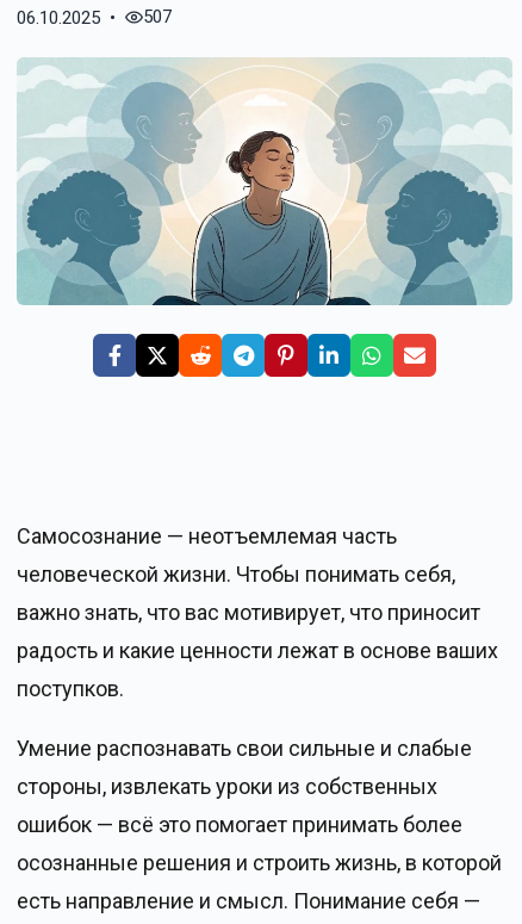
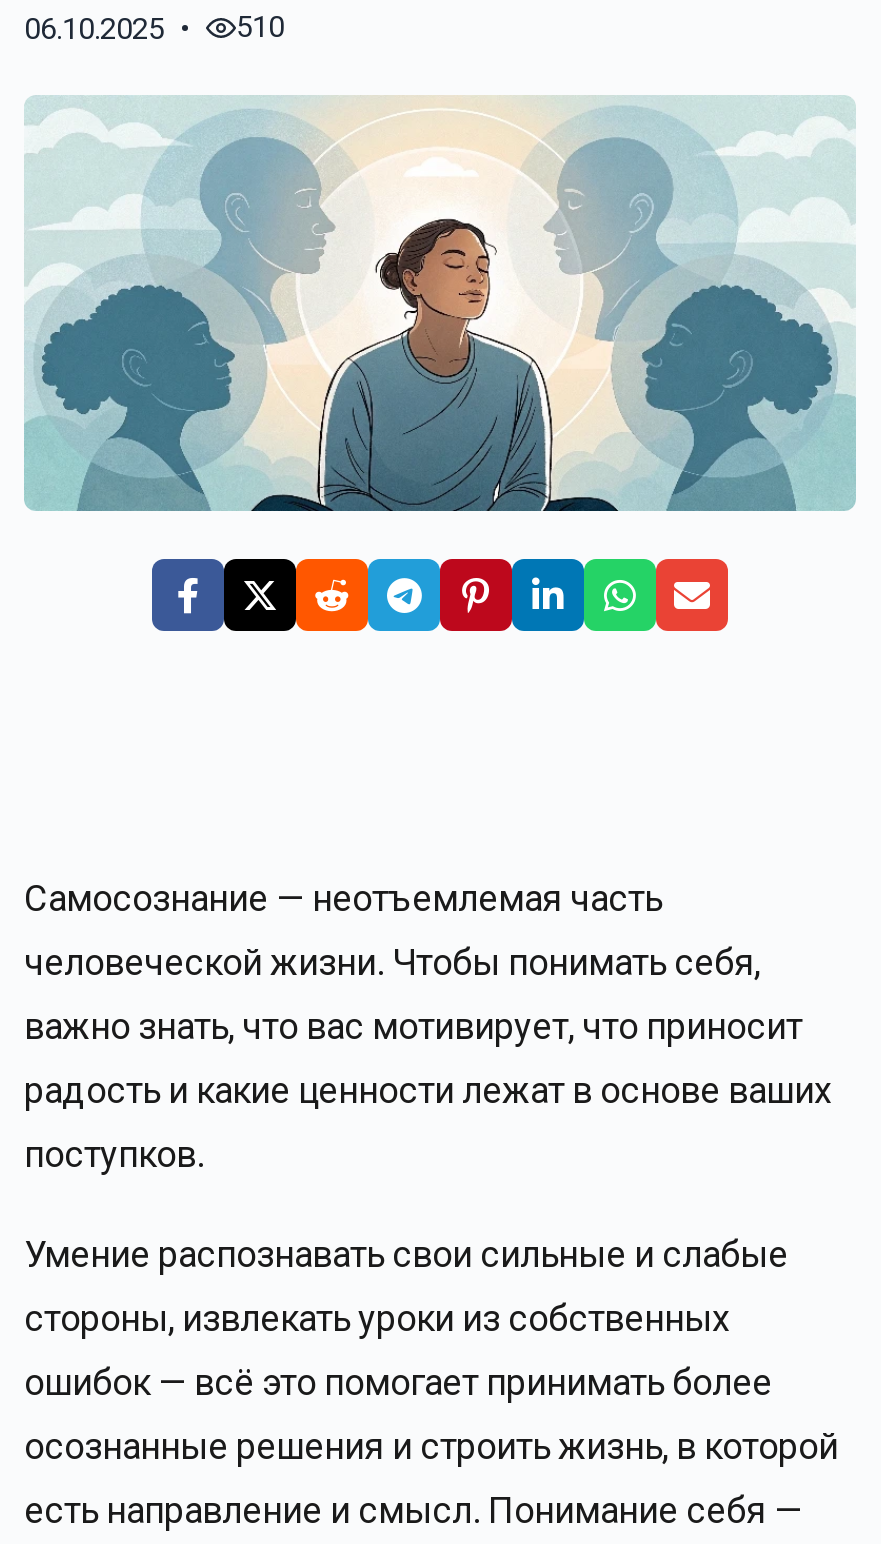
[17,6,172,29] 06.10.2025 • 507 -> [24,9,284,47] 06.10.2025 • 510

